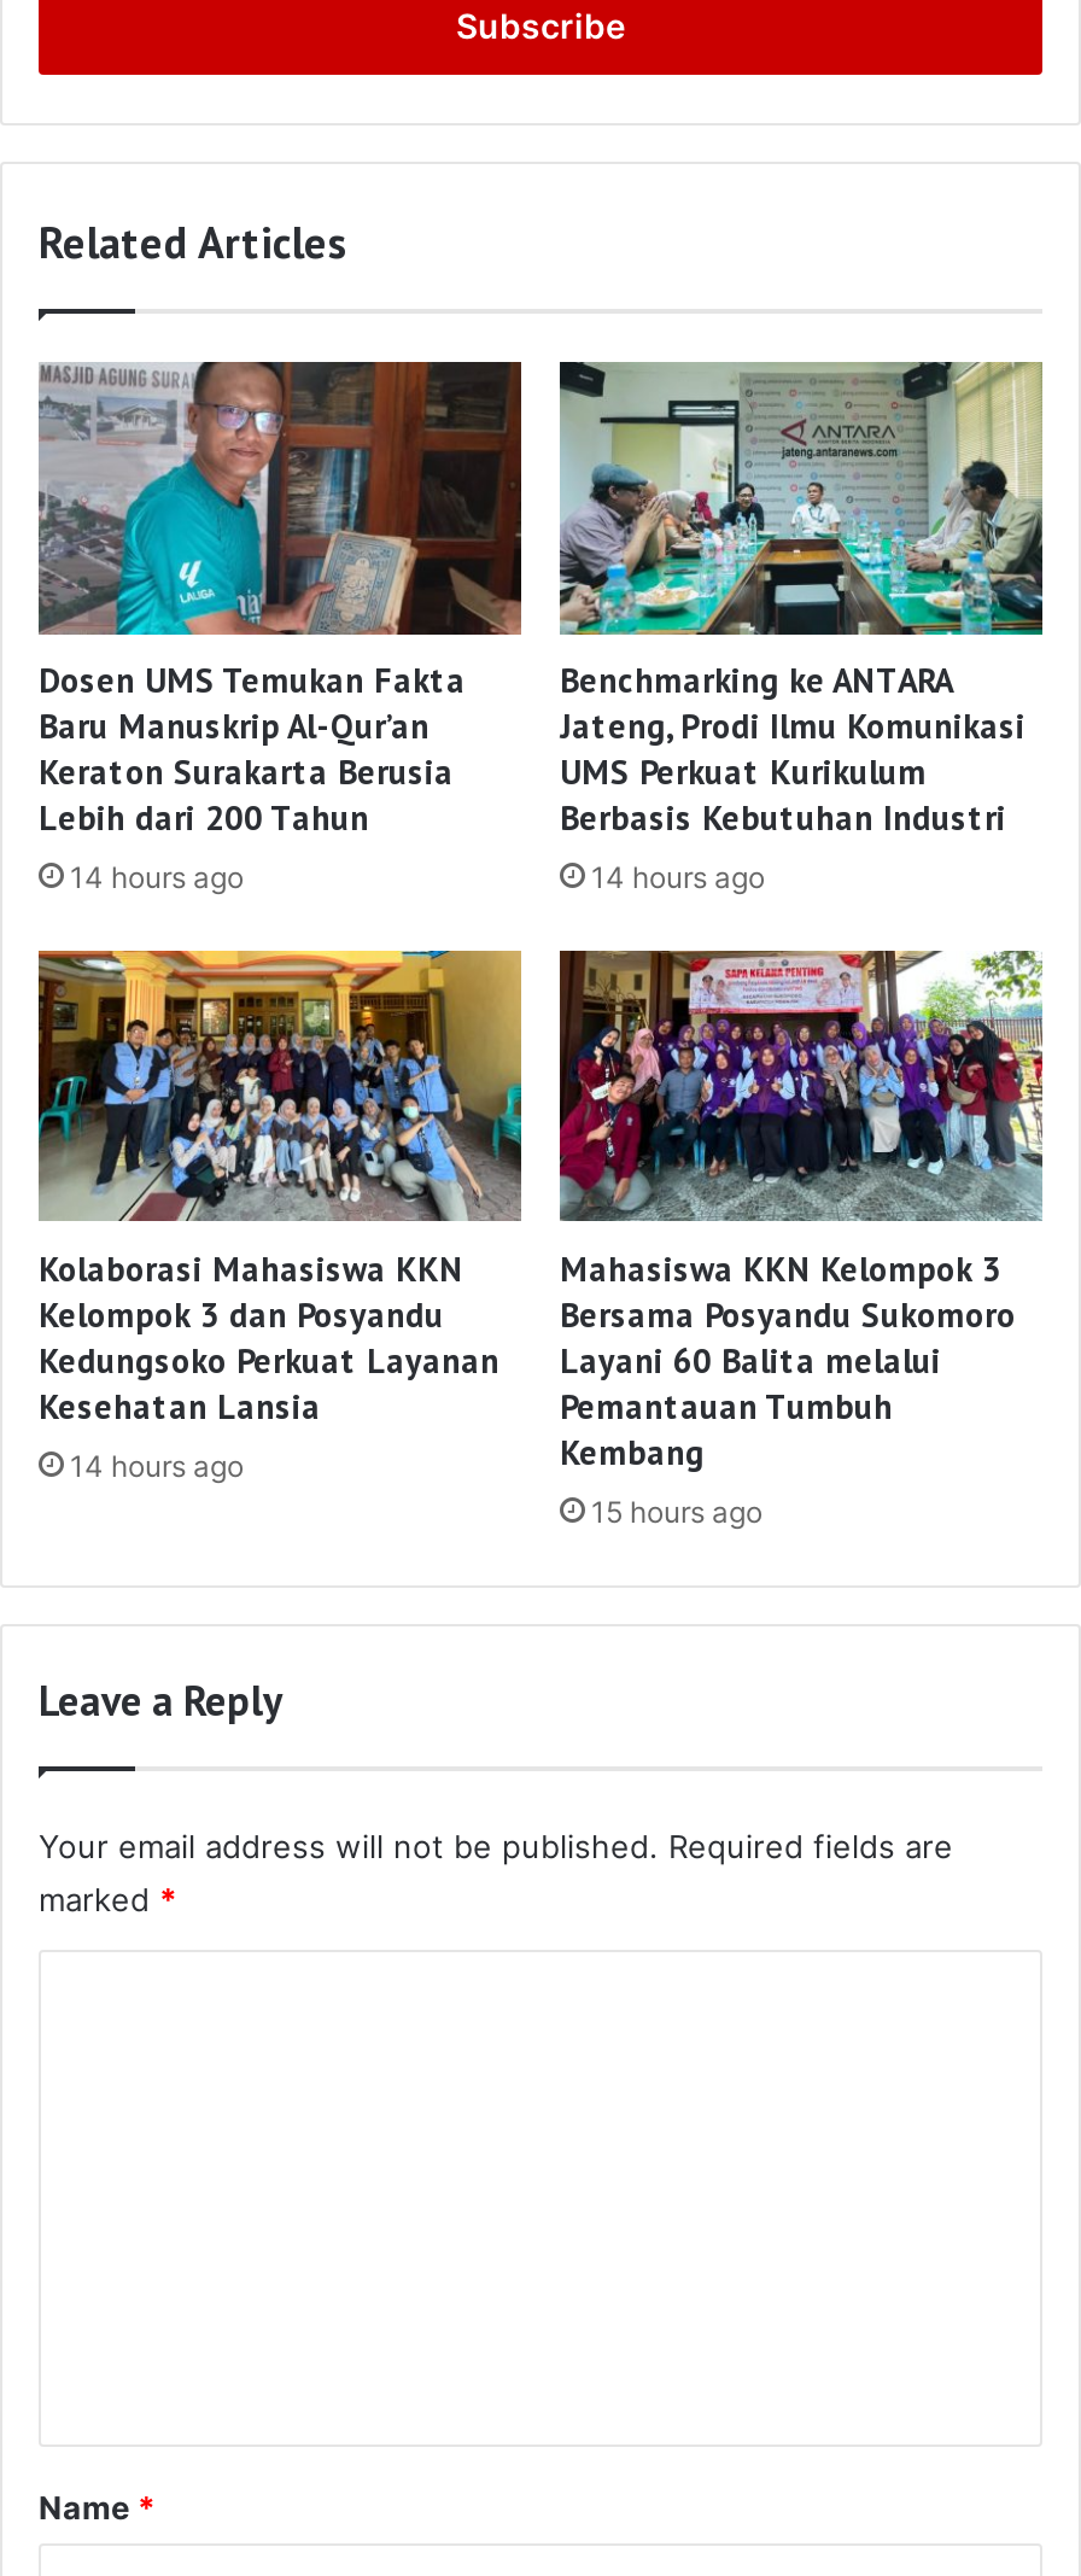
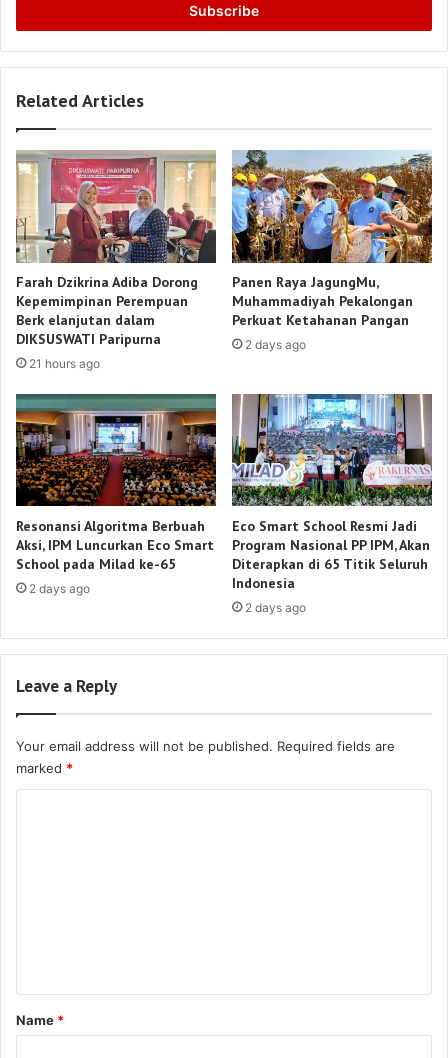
[39,362,524,896] [image] | Dosen UMS Temukan Fakta | Baru Manuskrip Al-Qur’an | Keraton Surakarta Berusia | Lebih dari 200 Tahun | 14 hours ago -> [16,150,217,371] [image] | Farah Dzikrina Adiba Dorong | Kepemimpinan Perempuan | Berk elanjutan dalam | DIKSUSWATI Paripurna | 21 hours ago
[557,360,1045,896] [image] | Benchmarking ke ANTARA | Jateng, Prodi Ilmu Komunikasi | UMS Perkuat Kurikulum | Berbasis Kebutuhan Industri | 14 hours ago -> [231,150,433,352] [image] | Panen Raya JagungMu, | Muhammadiyah Pekalongan | Perkuat Ketahanan Pangan | 2 days ago
[36,948,524,1484] [image] | Kolaborasi Mahasiswa KKN | Kelompok 3 dan Posyandu | Kedungsoko Perkuat Layanan | Kesehatan Lansia | 14 hours ago -> [15,393,217,596] [image] | Resonansi Algoritma Berbuah | Aksi, IPM Luncurkan Eco Smart | School pada Milad ke-65 | 2 days ago
[560,948,1042,1530] [image] | Mahasiswa KKN Kelompok 3 | Bersama Posyandu Sukomoro | Layani 60 Balita melalui | Pemantauan Tumbuh | Kembang | 15 hours ago -> [232,393,432,615] [image] | Eco Smart School Resmi Jadi | Program Nasional PP IPM, Akan | Diterapkan di 65 Titik Seluruh | Indonesia | 2 days ago

